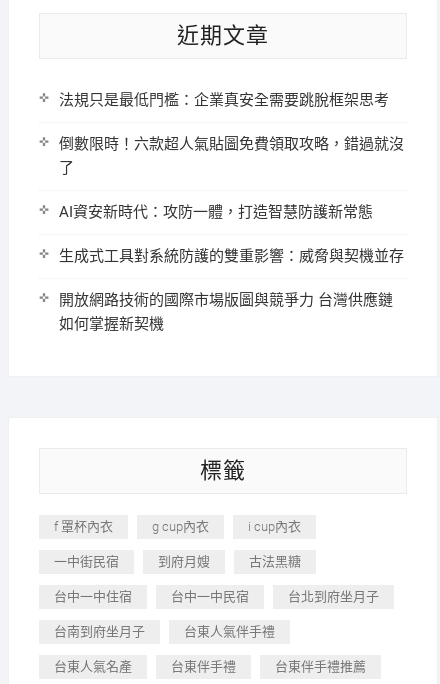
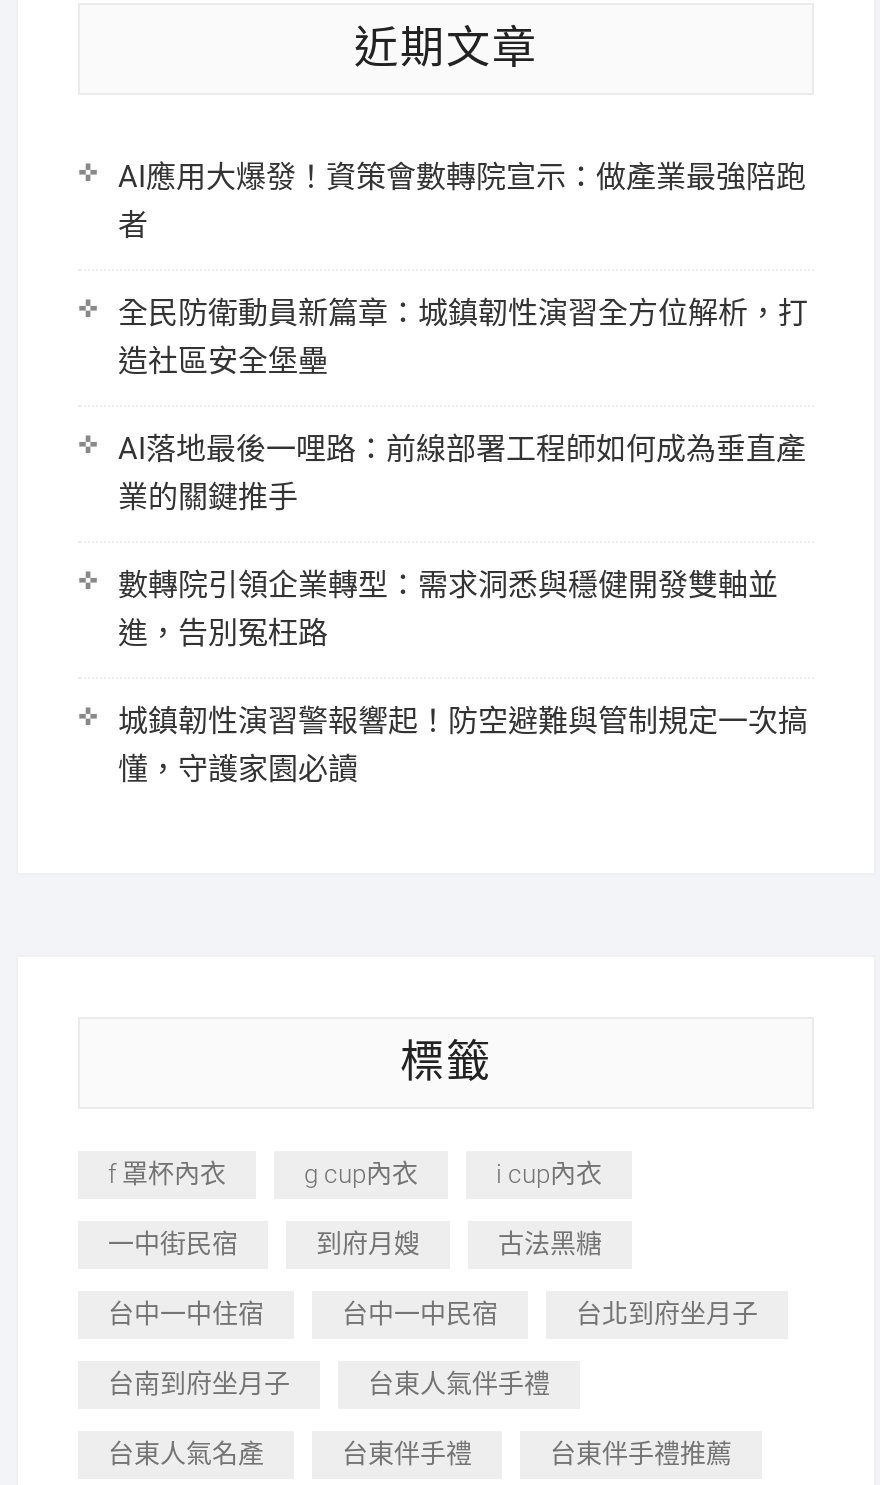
[59,91,389,109] 法規只是最低門檻：企業真安全需要跳脫框架思考 -> [118,159,806,243] AI應用大爆發！資策會數轉院宣示：做產業最強陪跑 | 者
[59,135,404,177] 倒數限時！六款超人氣貼圖免費領取攻略，錯過就沒 | 了 -> [118,295,808,379] 全民防衛動員新篇章：城鎮韌性演習全方位解析，打 | 造社區安全堡壘
[59,203,373,221] AI資安新時代：攻防一體，打造智慧防護新常態 -> [118,431,806,515] AI落地最後一哩路：前線部署工程師如何成為垂直產 | 業的關鍵推手
[59,247,404,265] 生成式工具對系統防護的雙重影響：威脅與契機並存 -> [118,567,778,651] 數轉院引領企業轉型：需求洞悉與穩健開發雙軸並 | 進，告別冤枉路
[59,291,393,333] 開放網路技術的國際市場版圖與競爭力 台灣供應鏈 | 如何掌握新契機 -> [118,703,808,787] 城鎮韌性演習警報響起！防空避難與管制規定一次搞 | 懂，守護家園必讀

